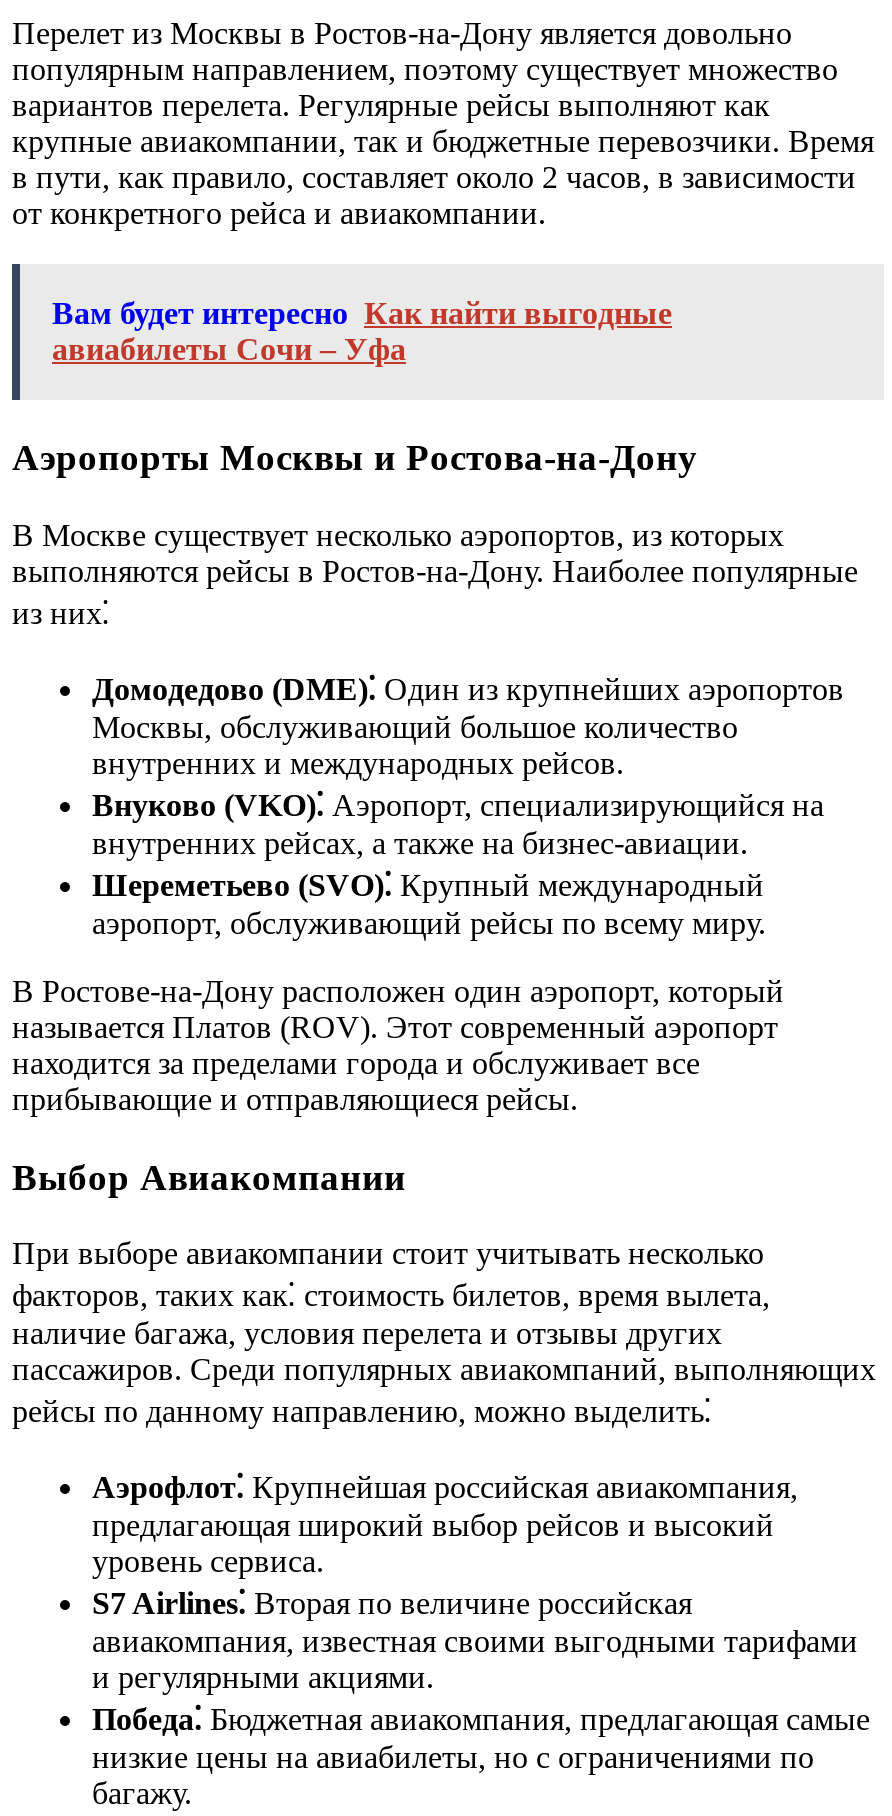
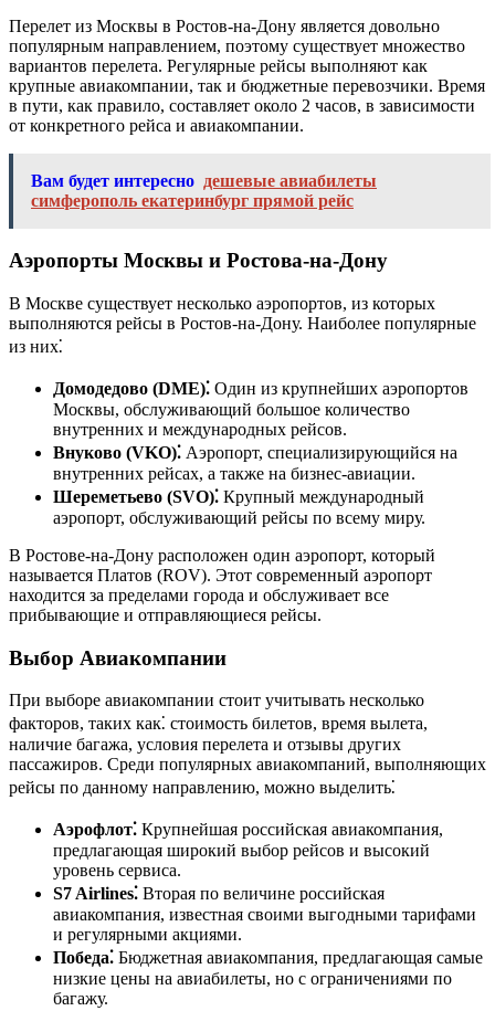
[52,295,672,365] Вам будет интересно Как найти выгодные | авиабилеты Сочи – Уфа -> [31,171,377,209] Вам будет интересно дешевые авиабилеты | симферополь екатеринбург прямой рейс

